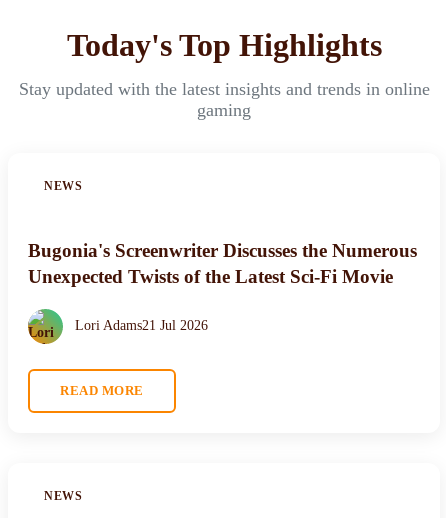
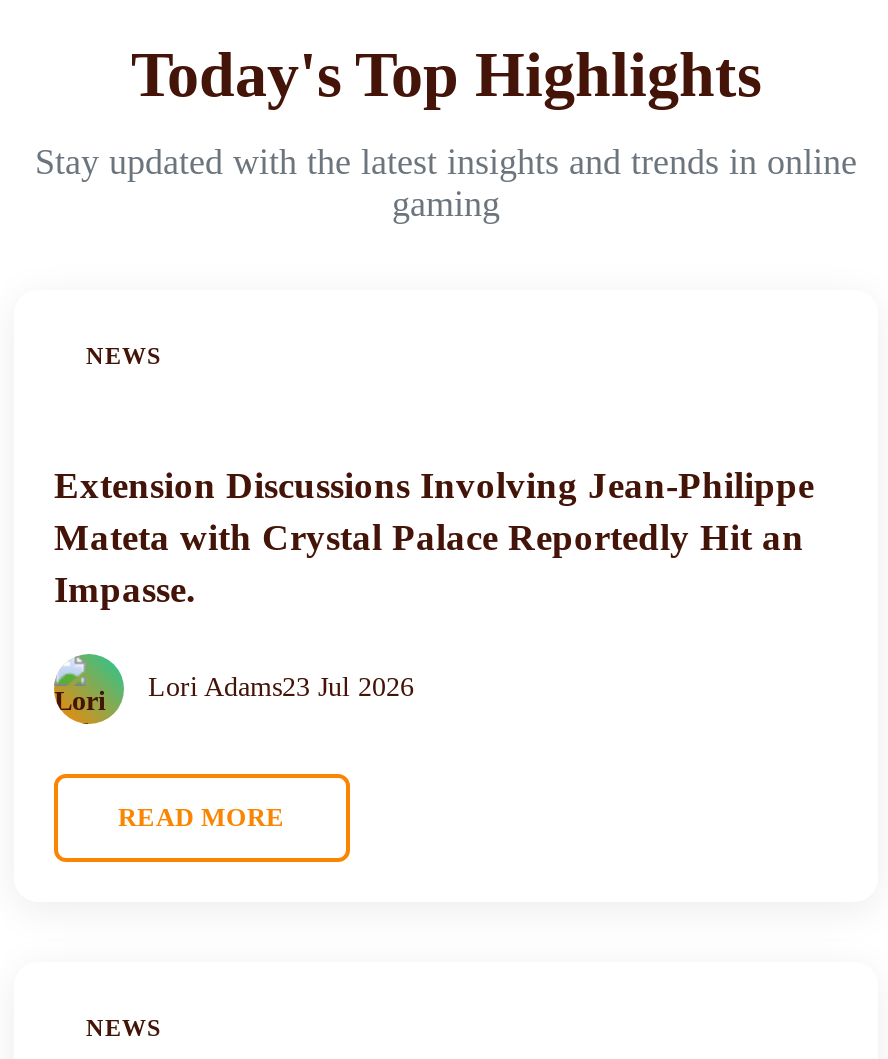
[28,240,417,287] Bugonia's Screenwriter Discusses the Numerous | Unexpected Twists of the Latest Sci-Fi Movie -> [54,464,814,610] Extension Discussions Involving Jean-Philippe | Mateta with Crystal Palace Reportedly Hit an | Impasse.
[75,318,208,333] Lori Adams21 Jul 2026 -> [148,673,414,703] Lori Adams23 Jul 2026

